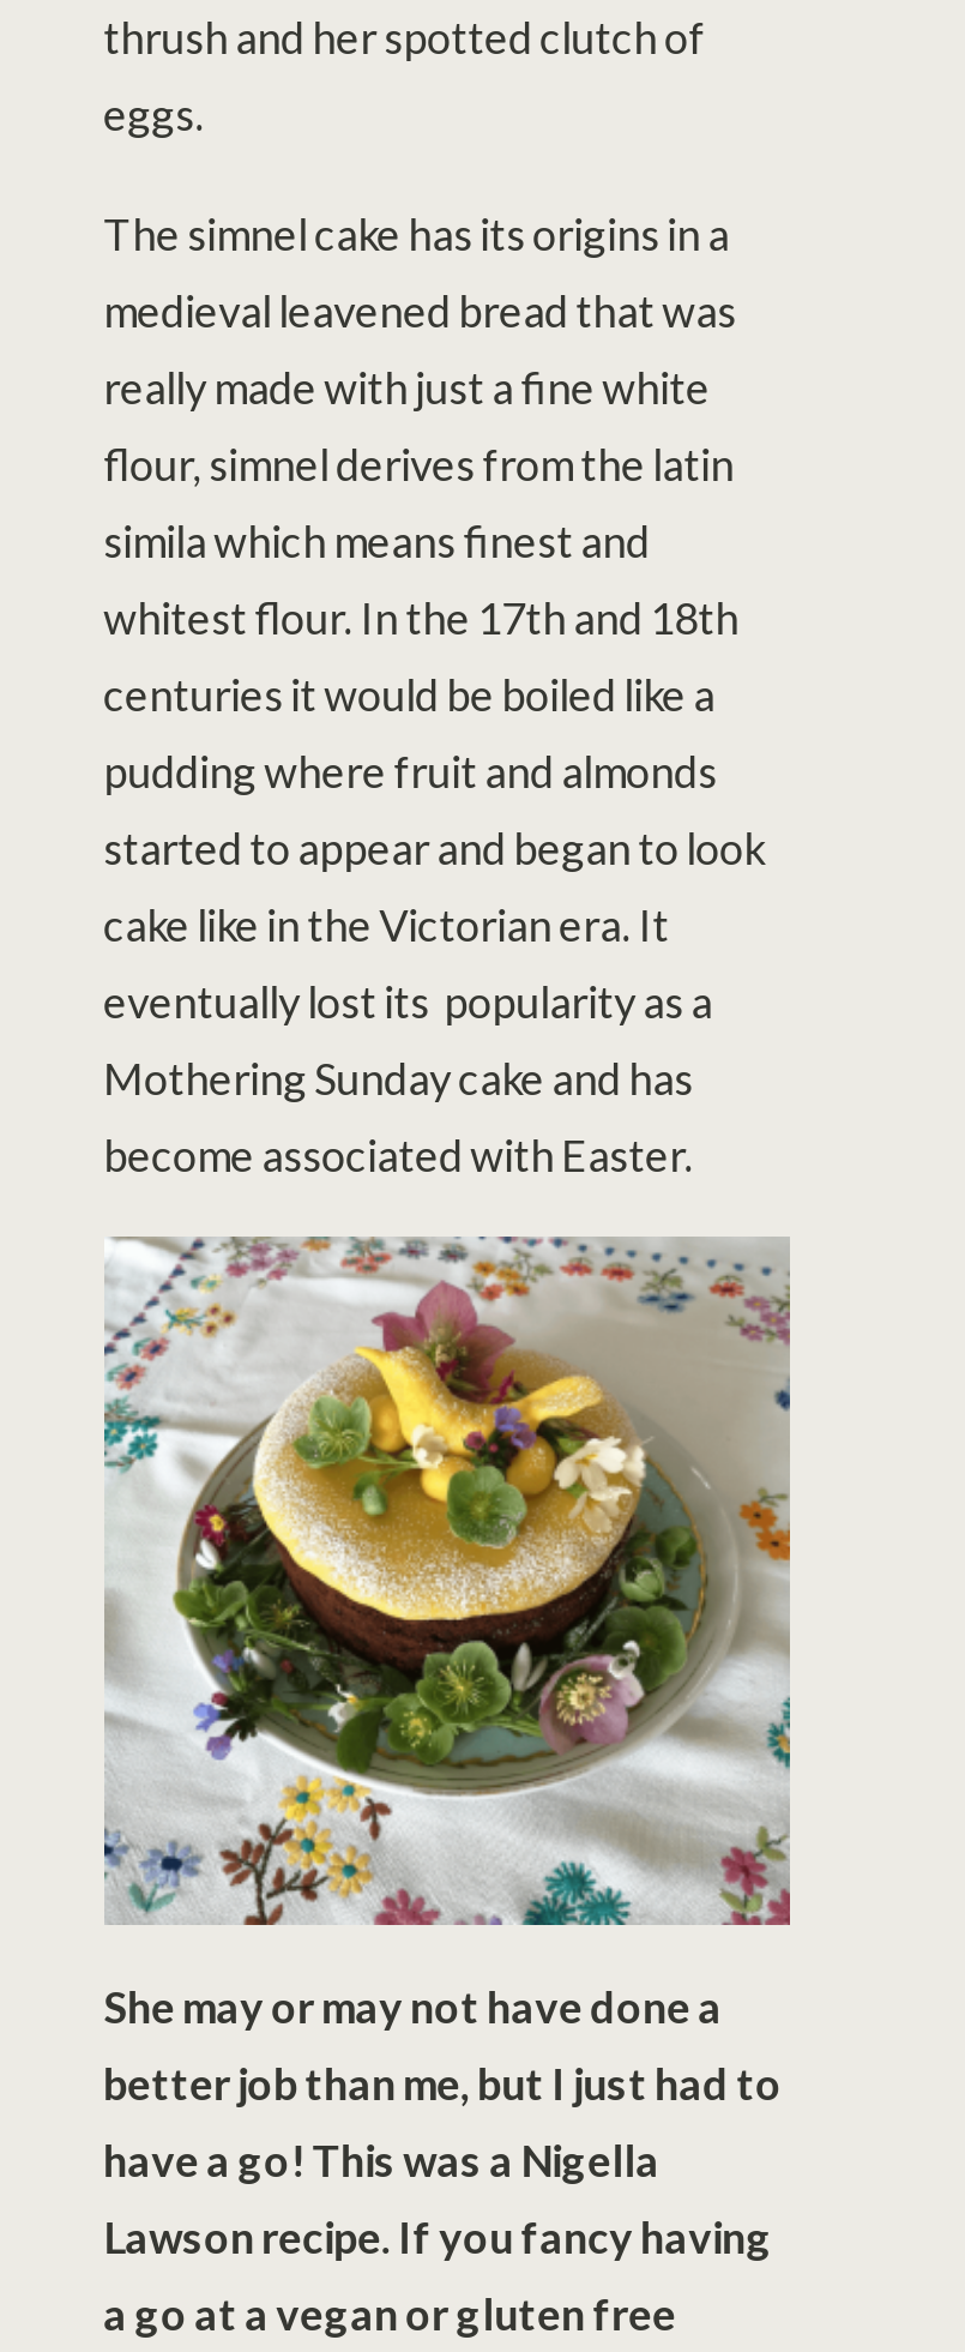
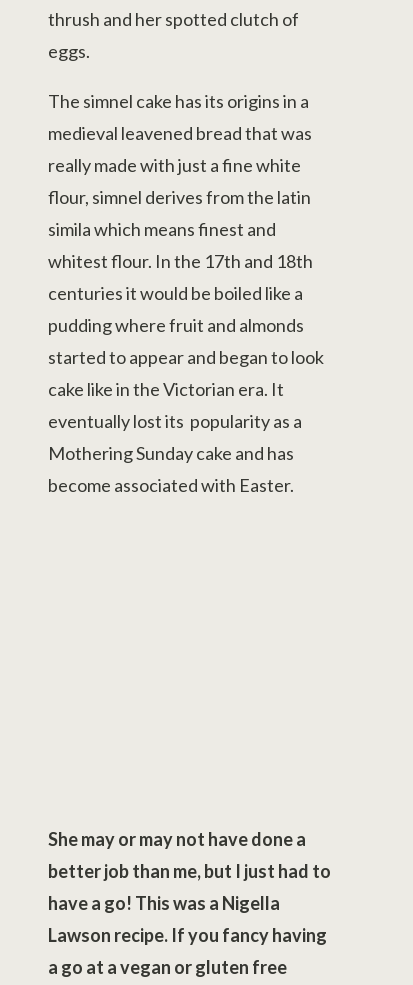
[102,1233,792,1929] [image] -> none

